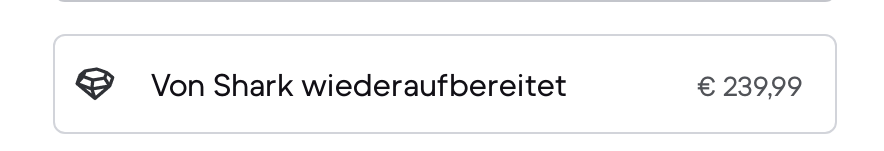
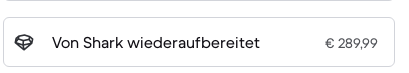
[697,69,803,105] € 239,99 -> [325,34,378,52] € 289,99

